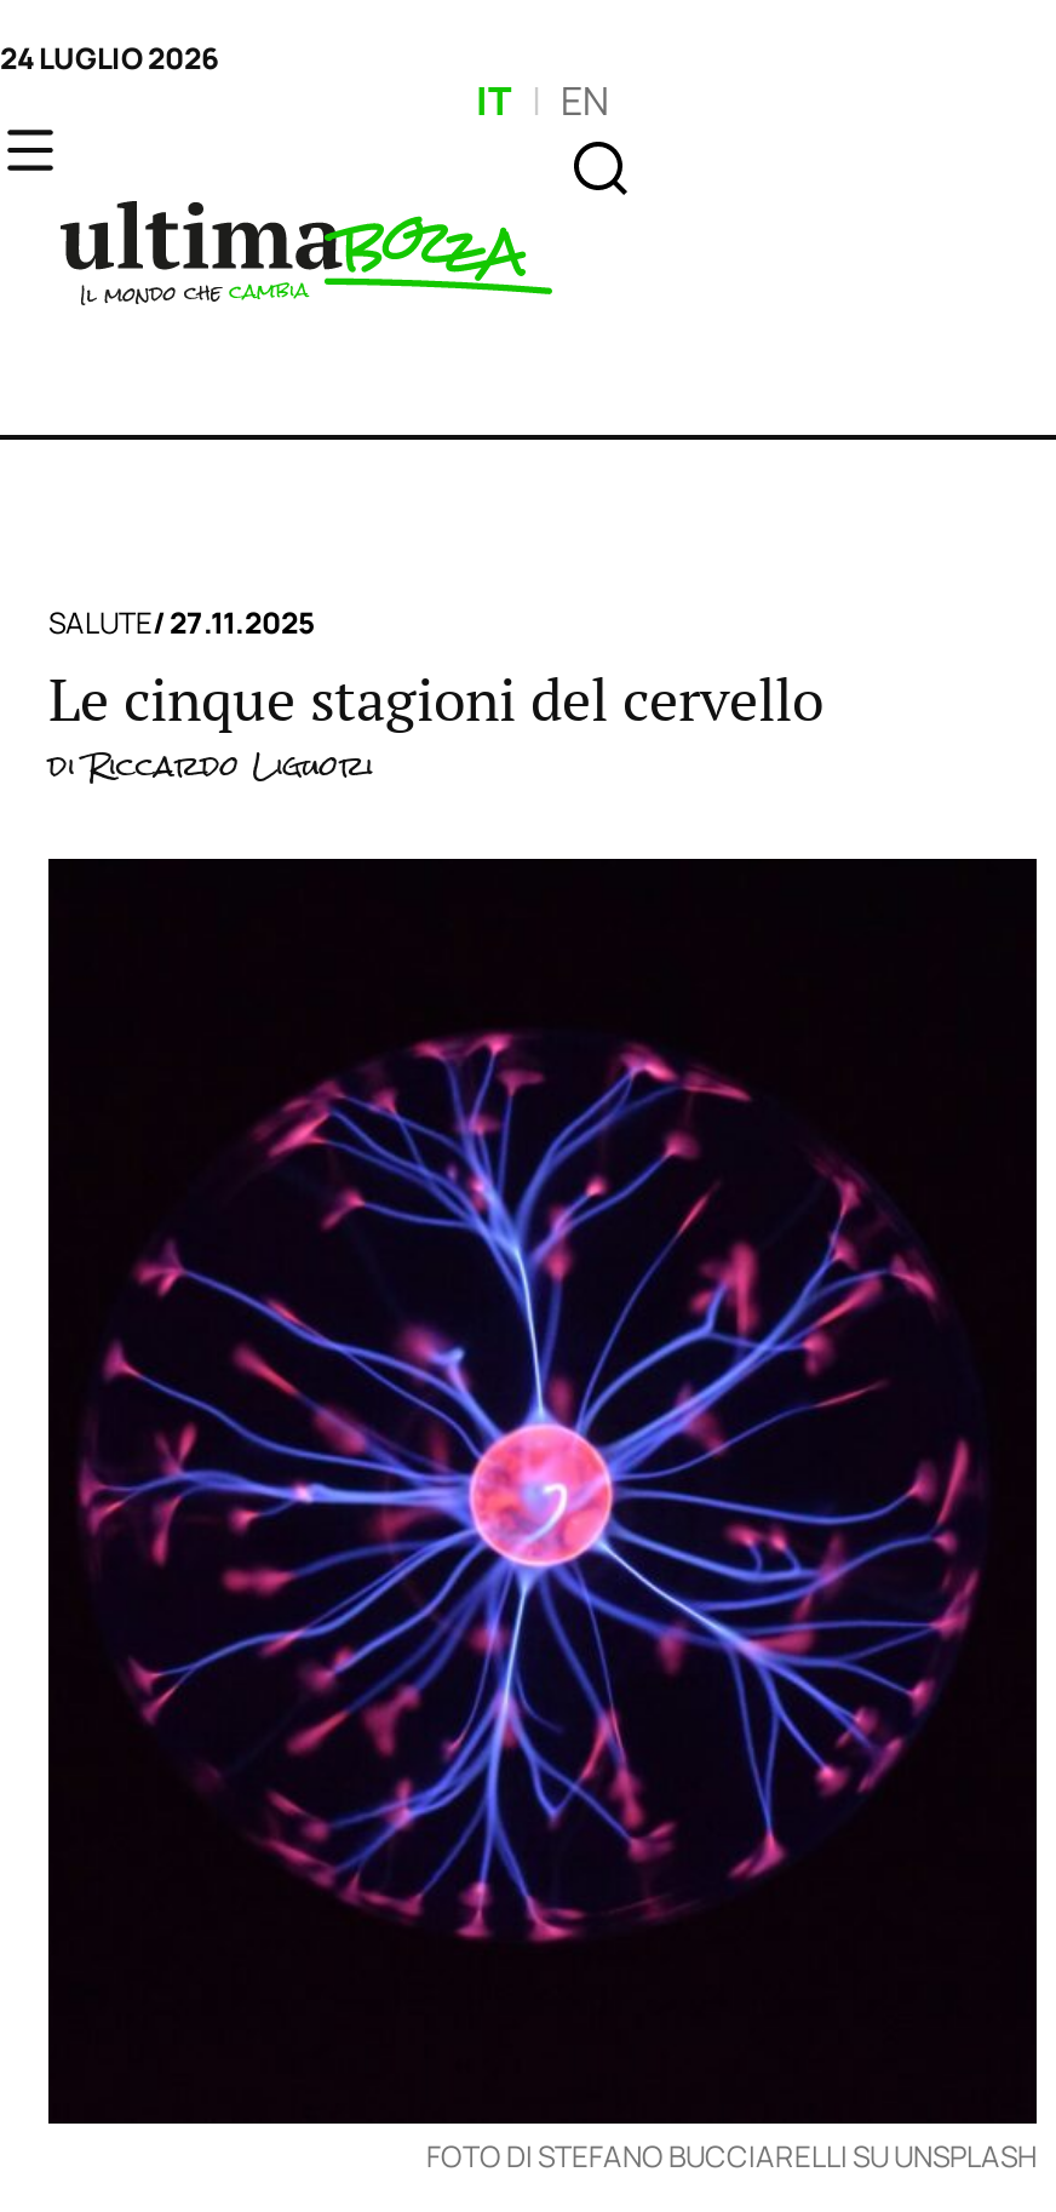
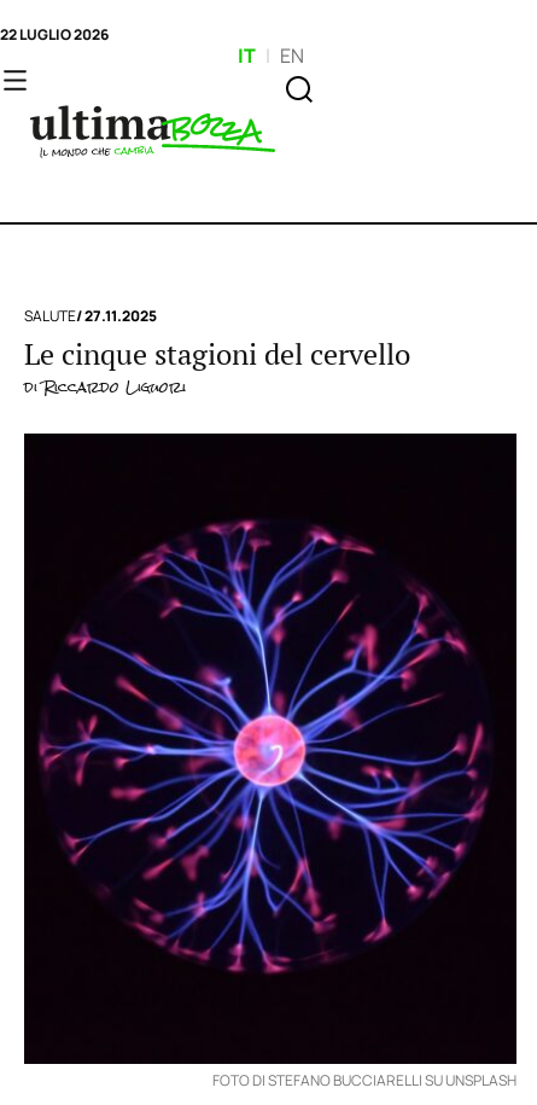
[0,38,218,79] 24 LUGLIO 2026 -> [0,24,109,45] 22 LUGLIO 2026

